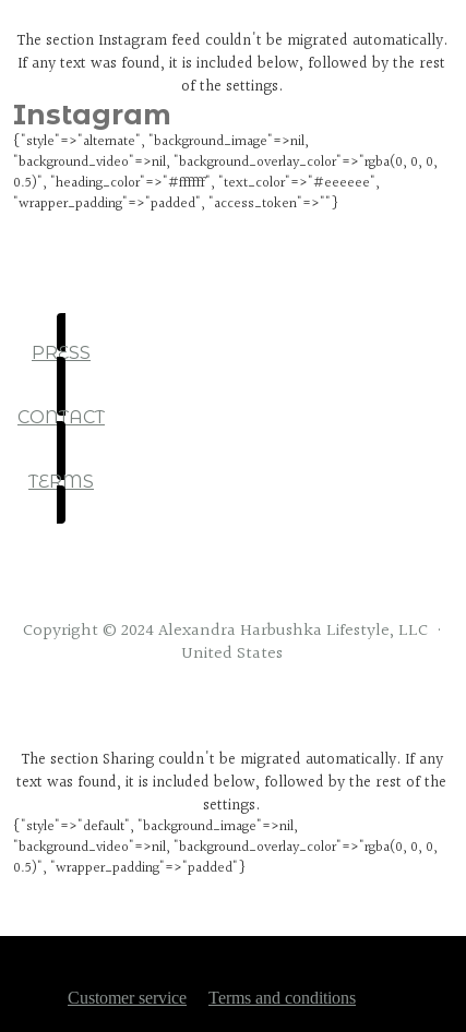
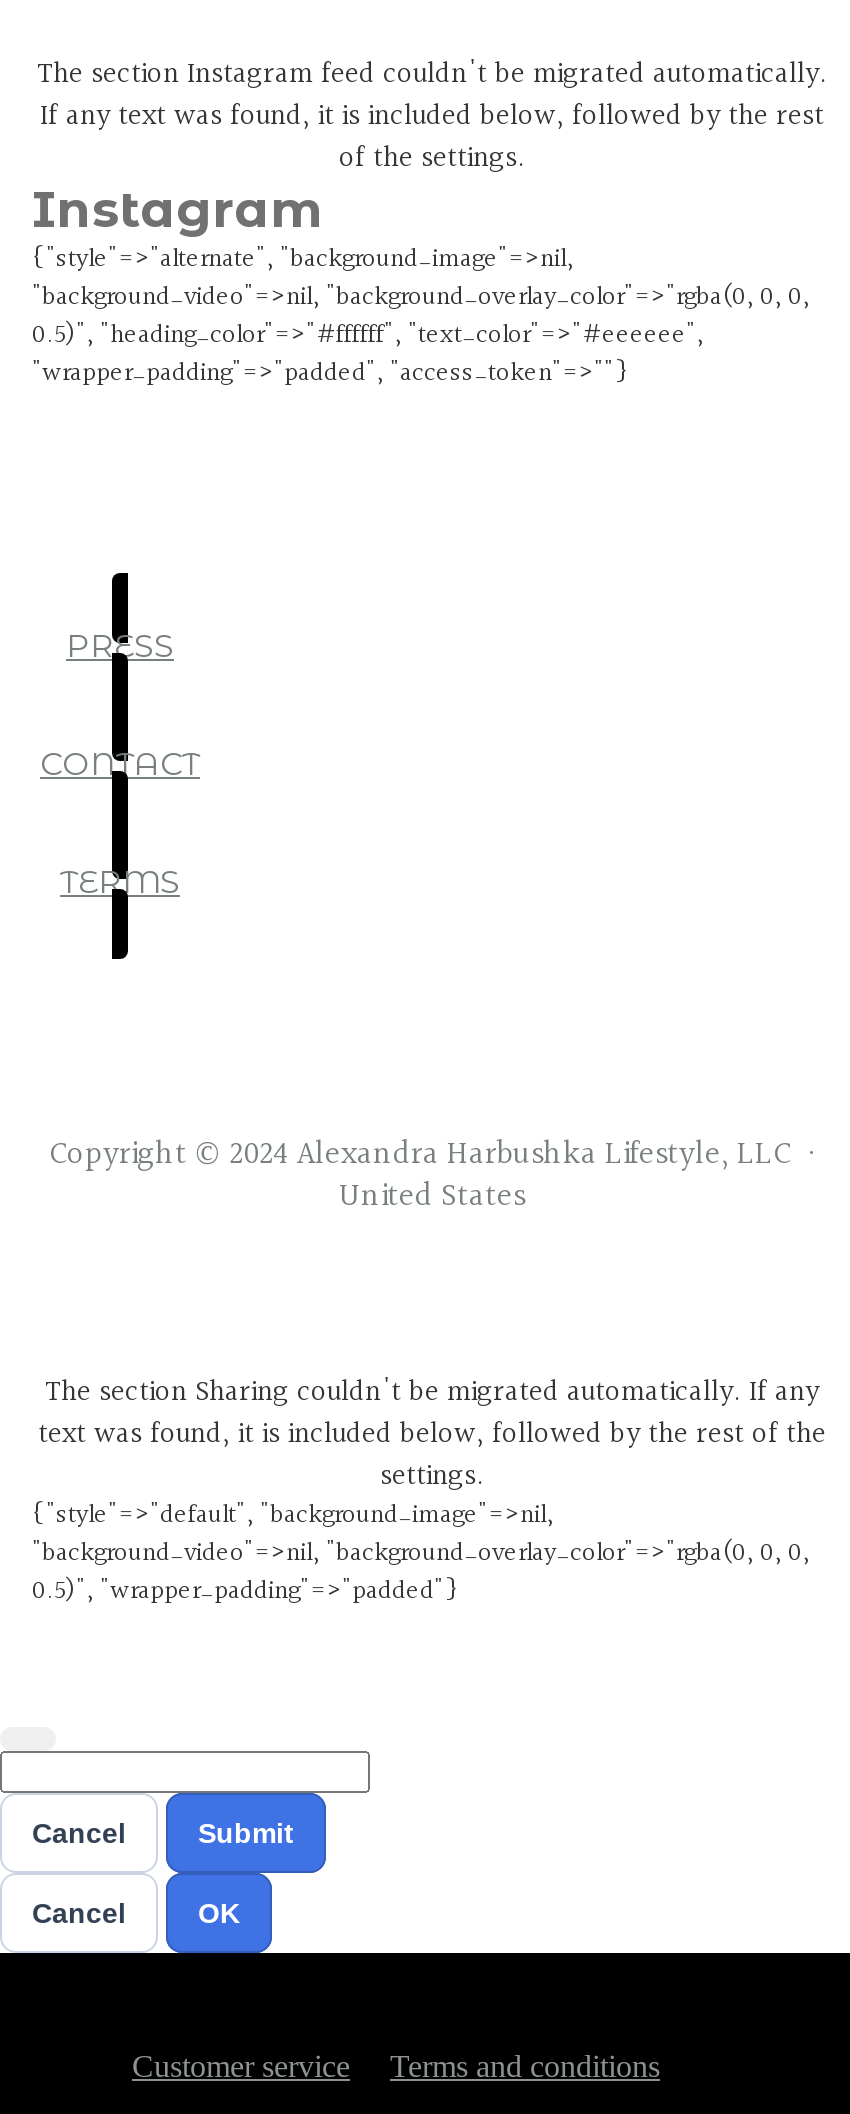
none -> [6,1749,372,1955] [image] | Cancel | Submit | Cancel | OK

